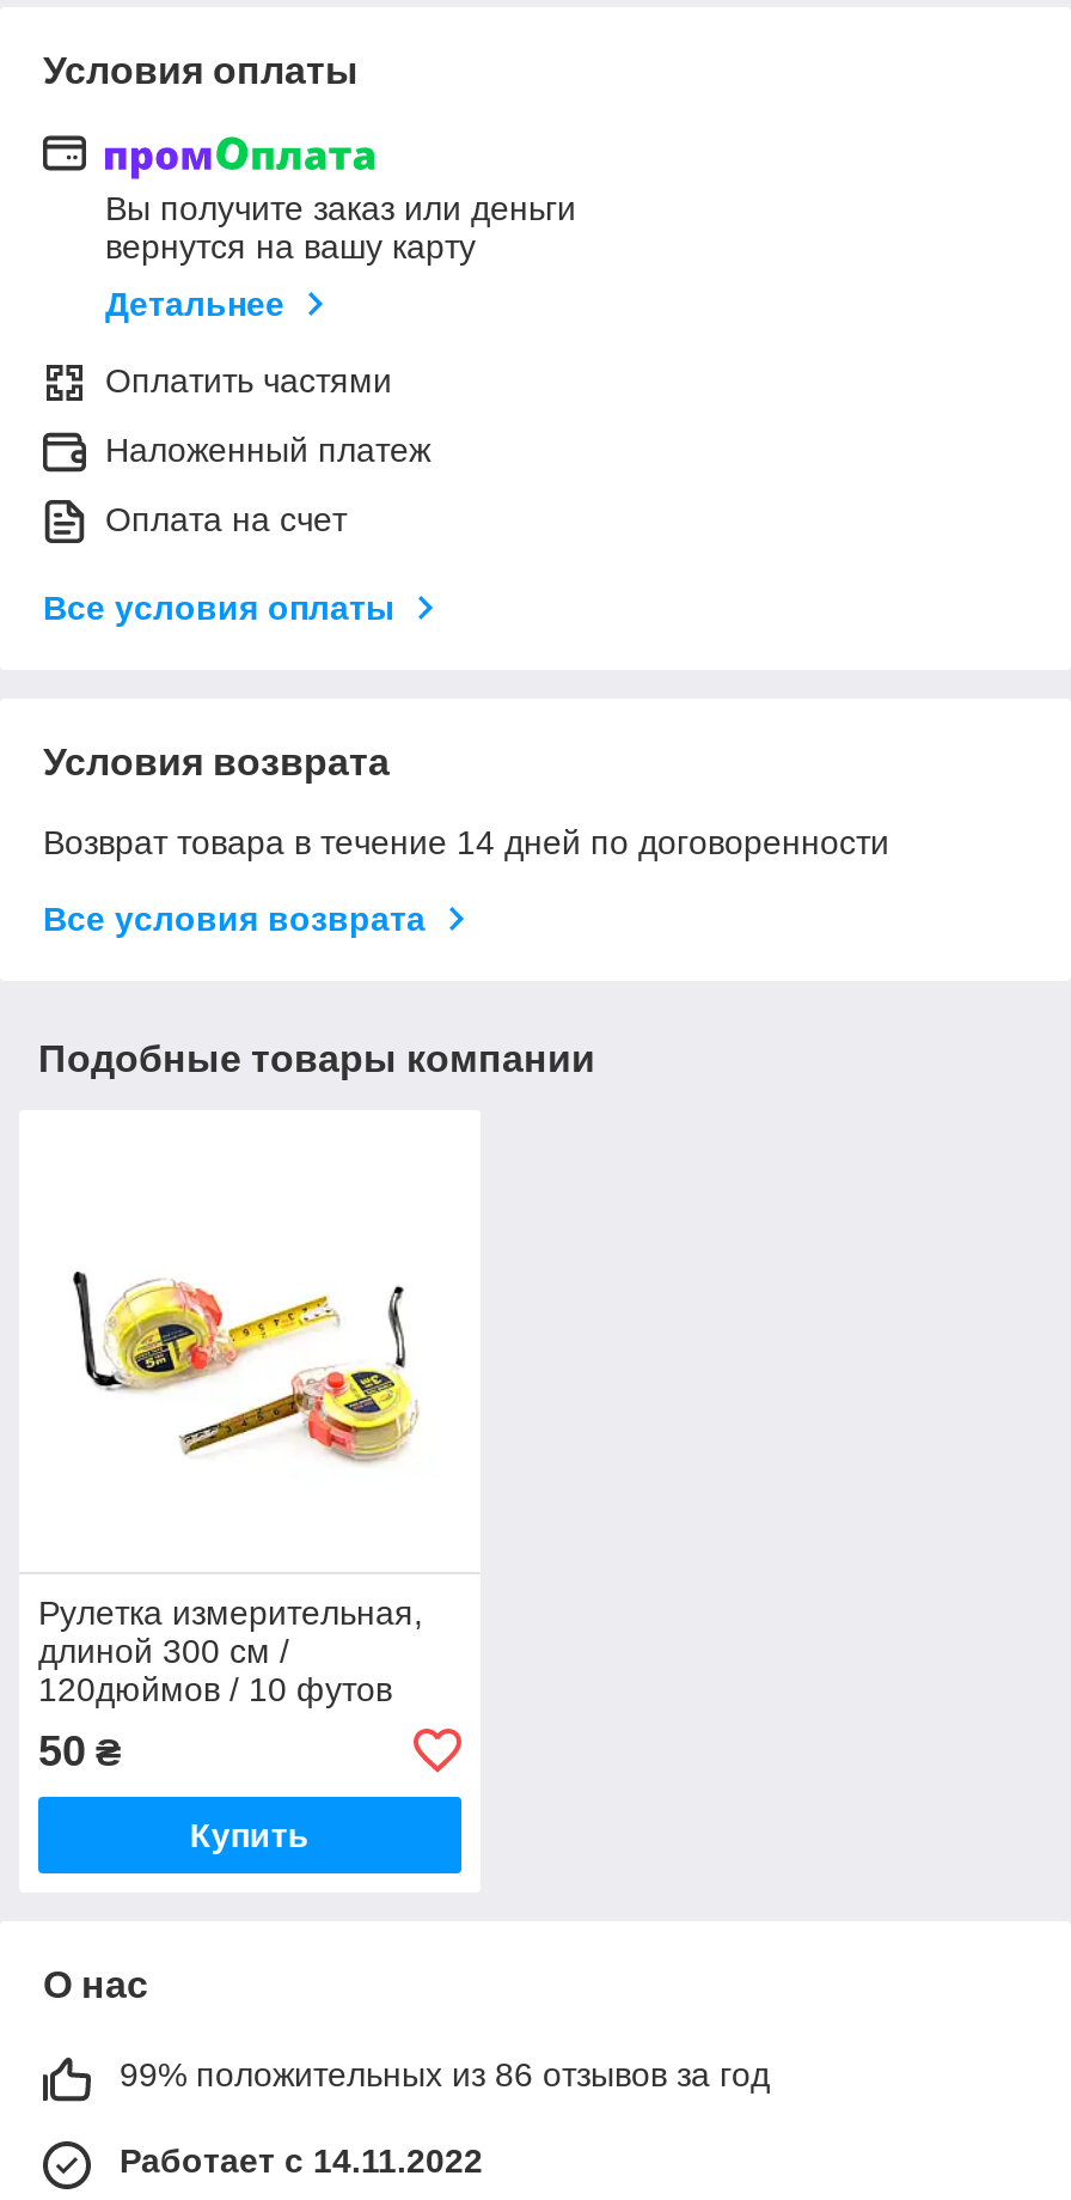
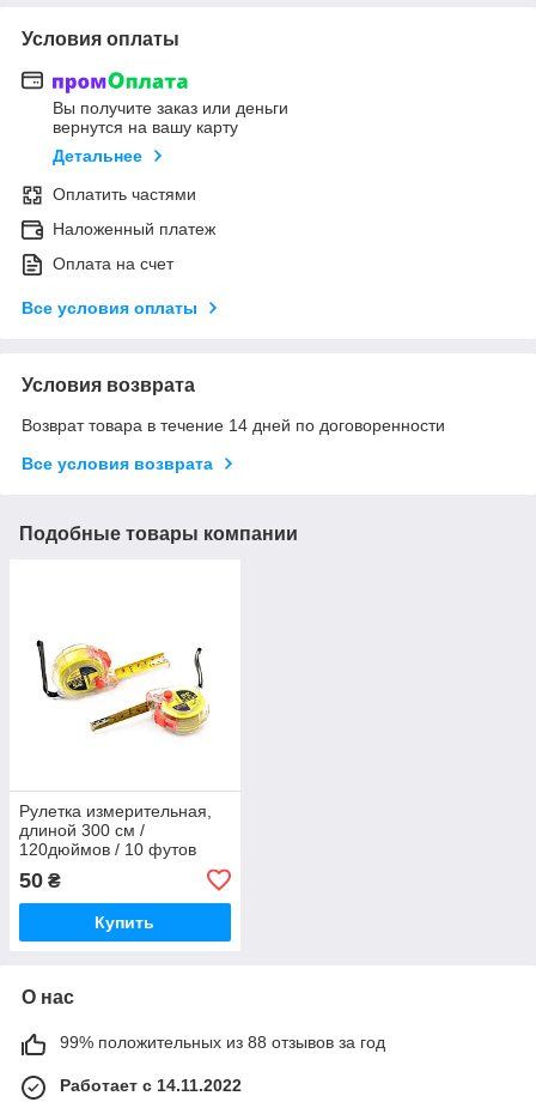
[120,2055,770,2093] 99% положительных из 86 отзывов за год -> [60,1032,385,1051] 99% положительных из 88 отзывов за год

